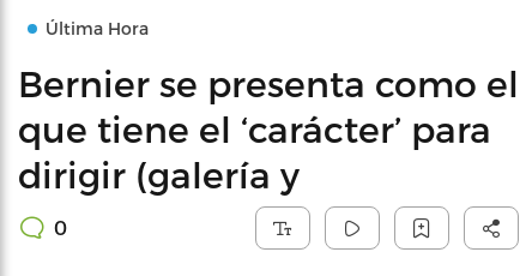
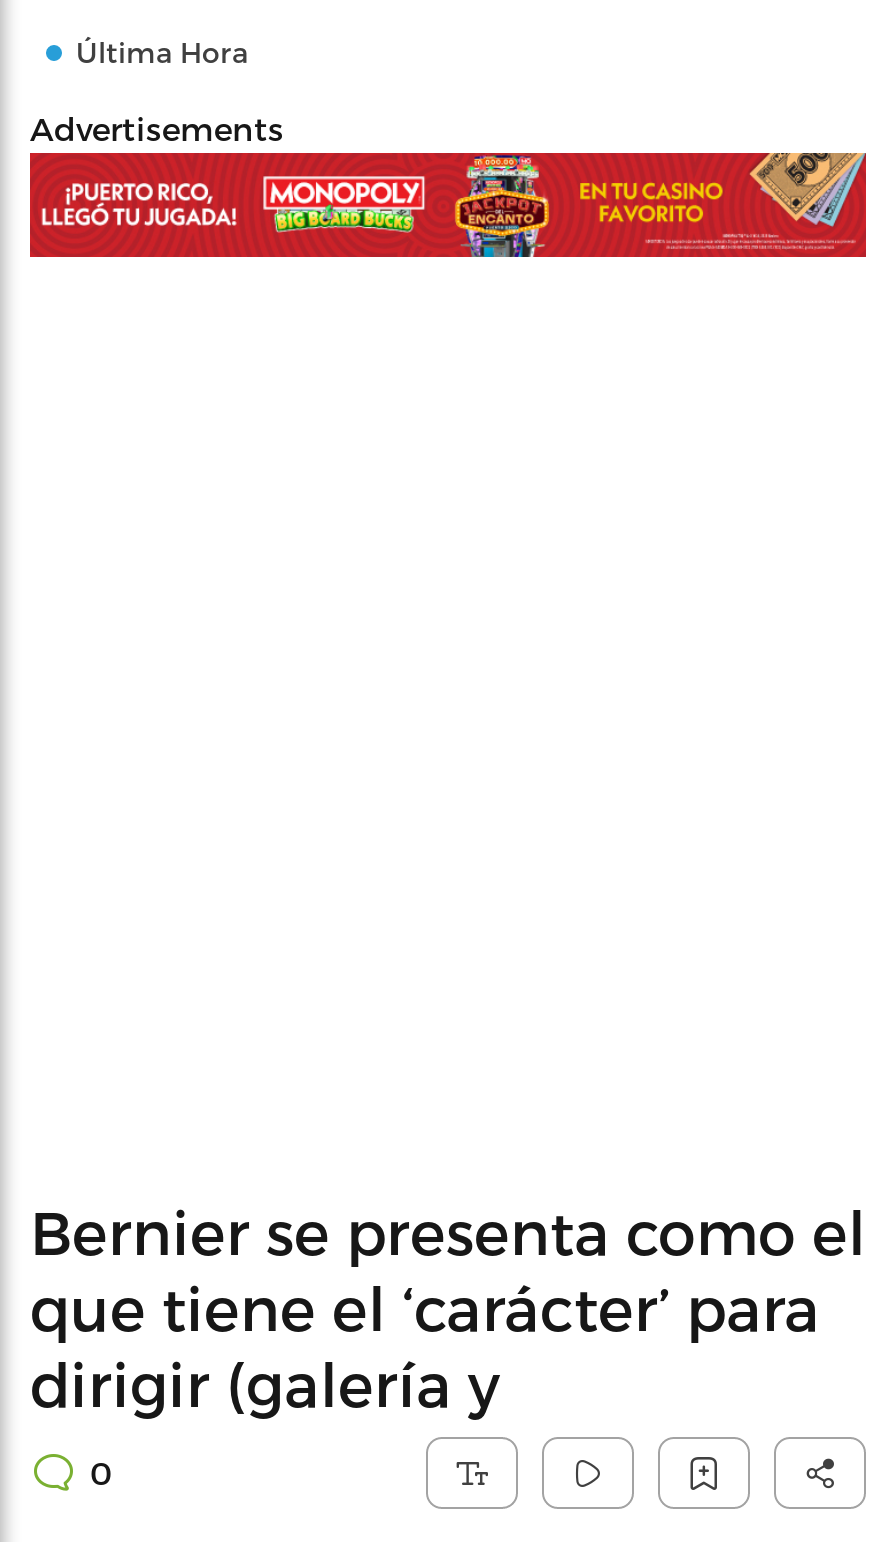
none -> [28,151,868,259] [image]
none -> [30,109,284,147] Advertisements

